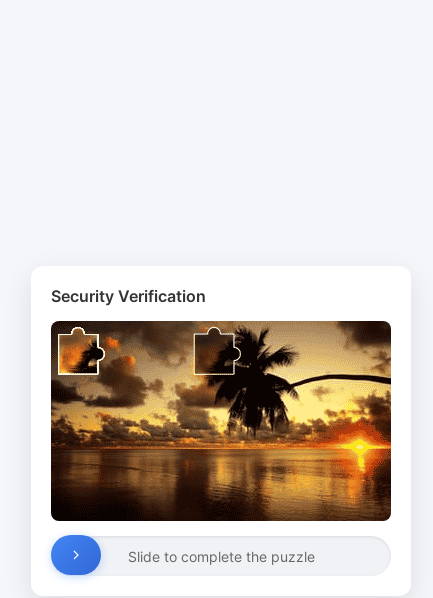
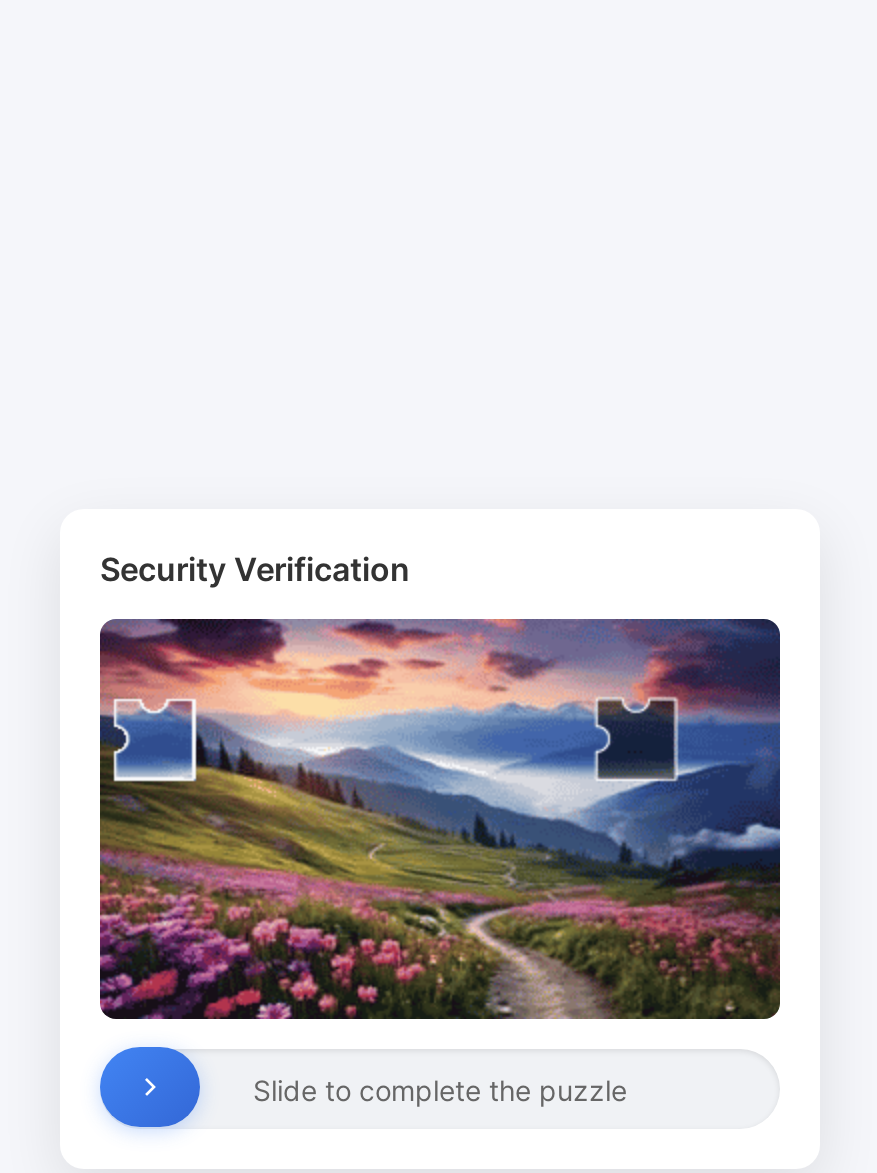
[50,320,392,522] [image] -> [98,617,782,1021] [image]

